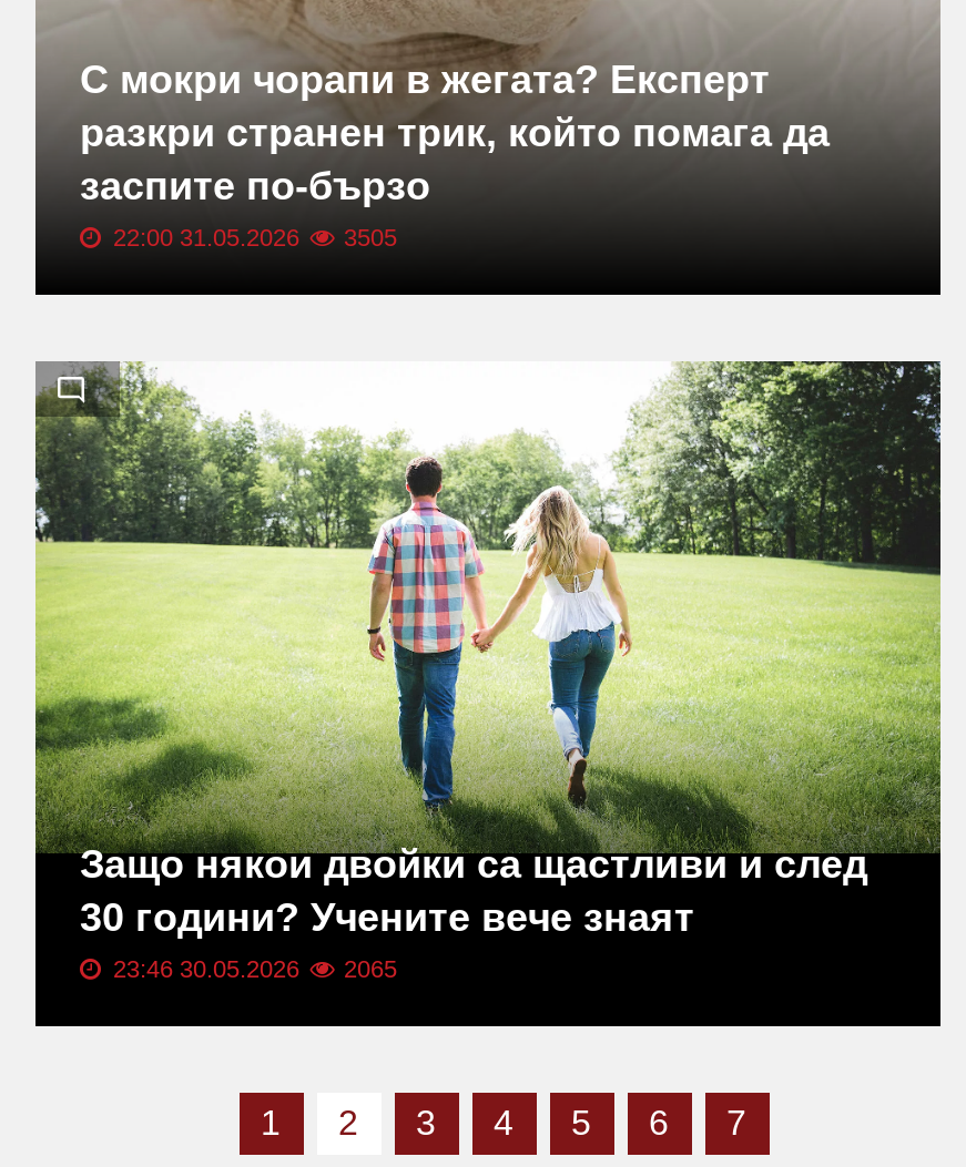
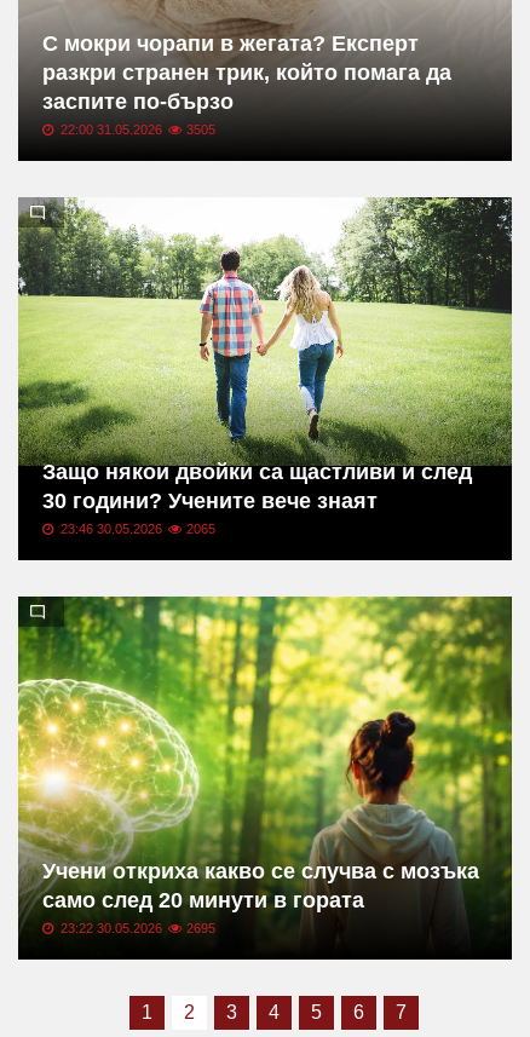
none -> [17,595,513,935] [image] | Учени откриха какво се случва с мозъка | само след 20 минути в гората | 23:22 30.05.2026 | 2695

